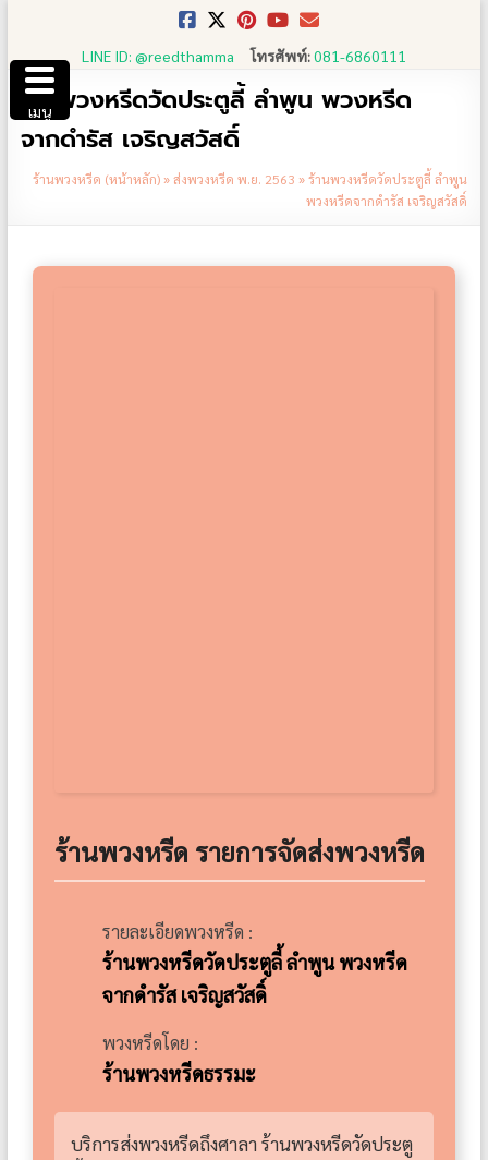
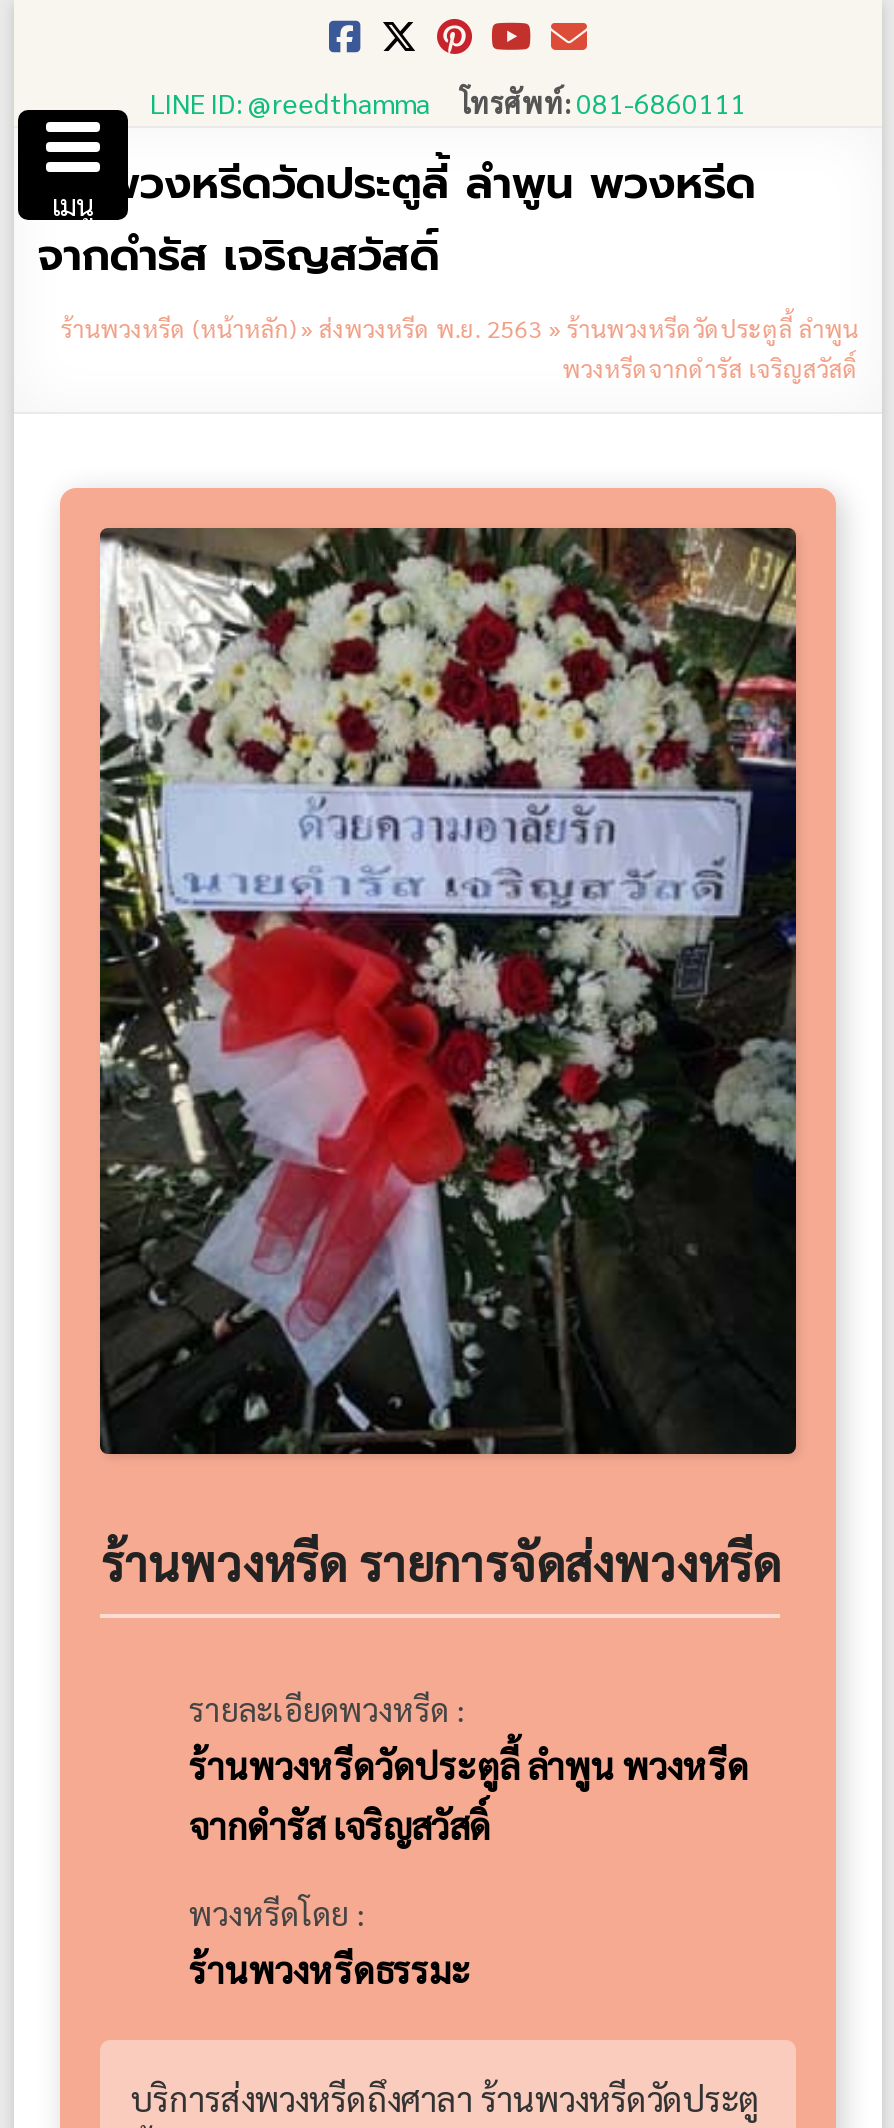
none -> [98,526,798,1456] [image]

